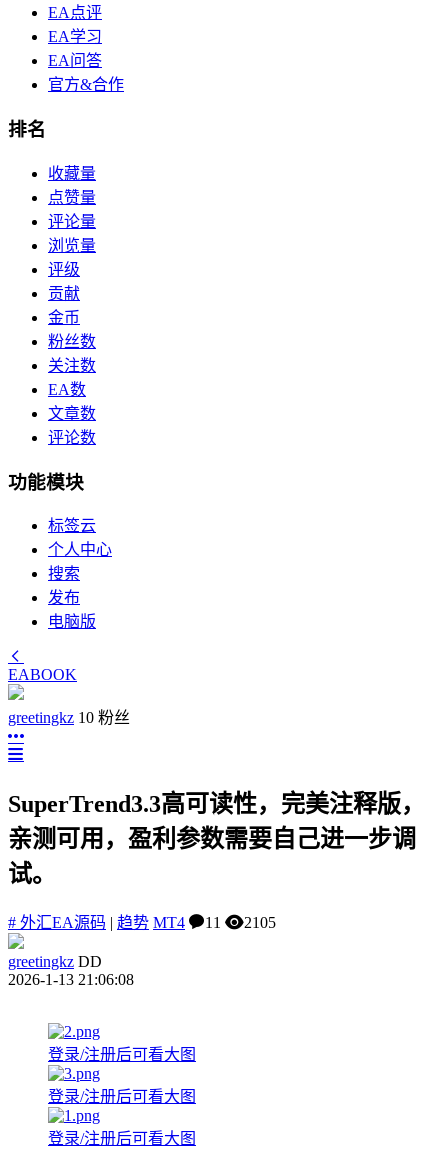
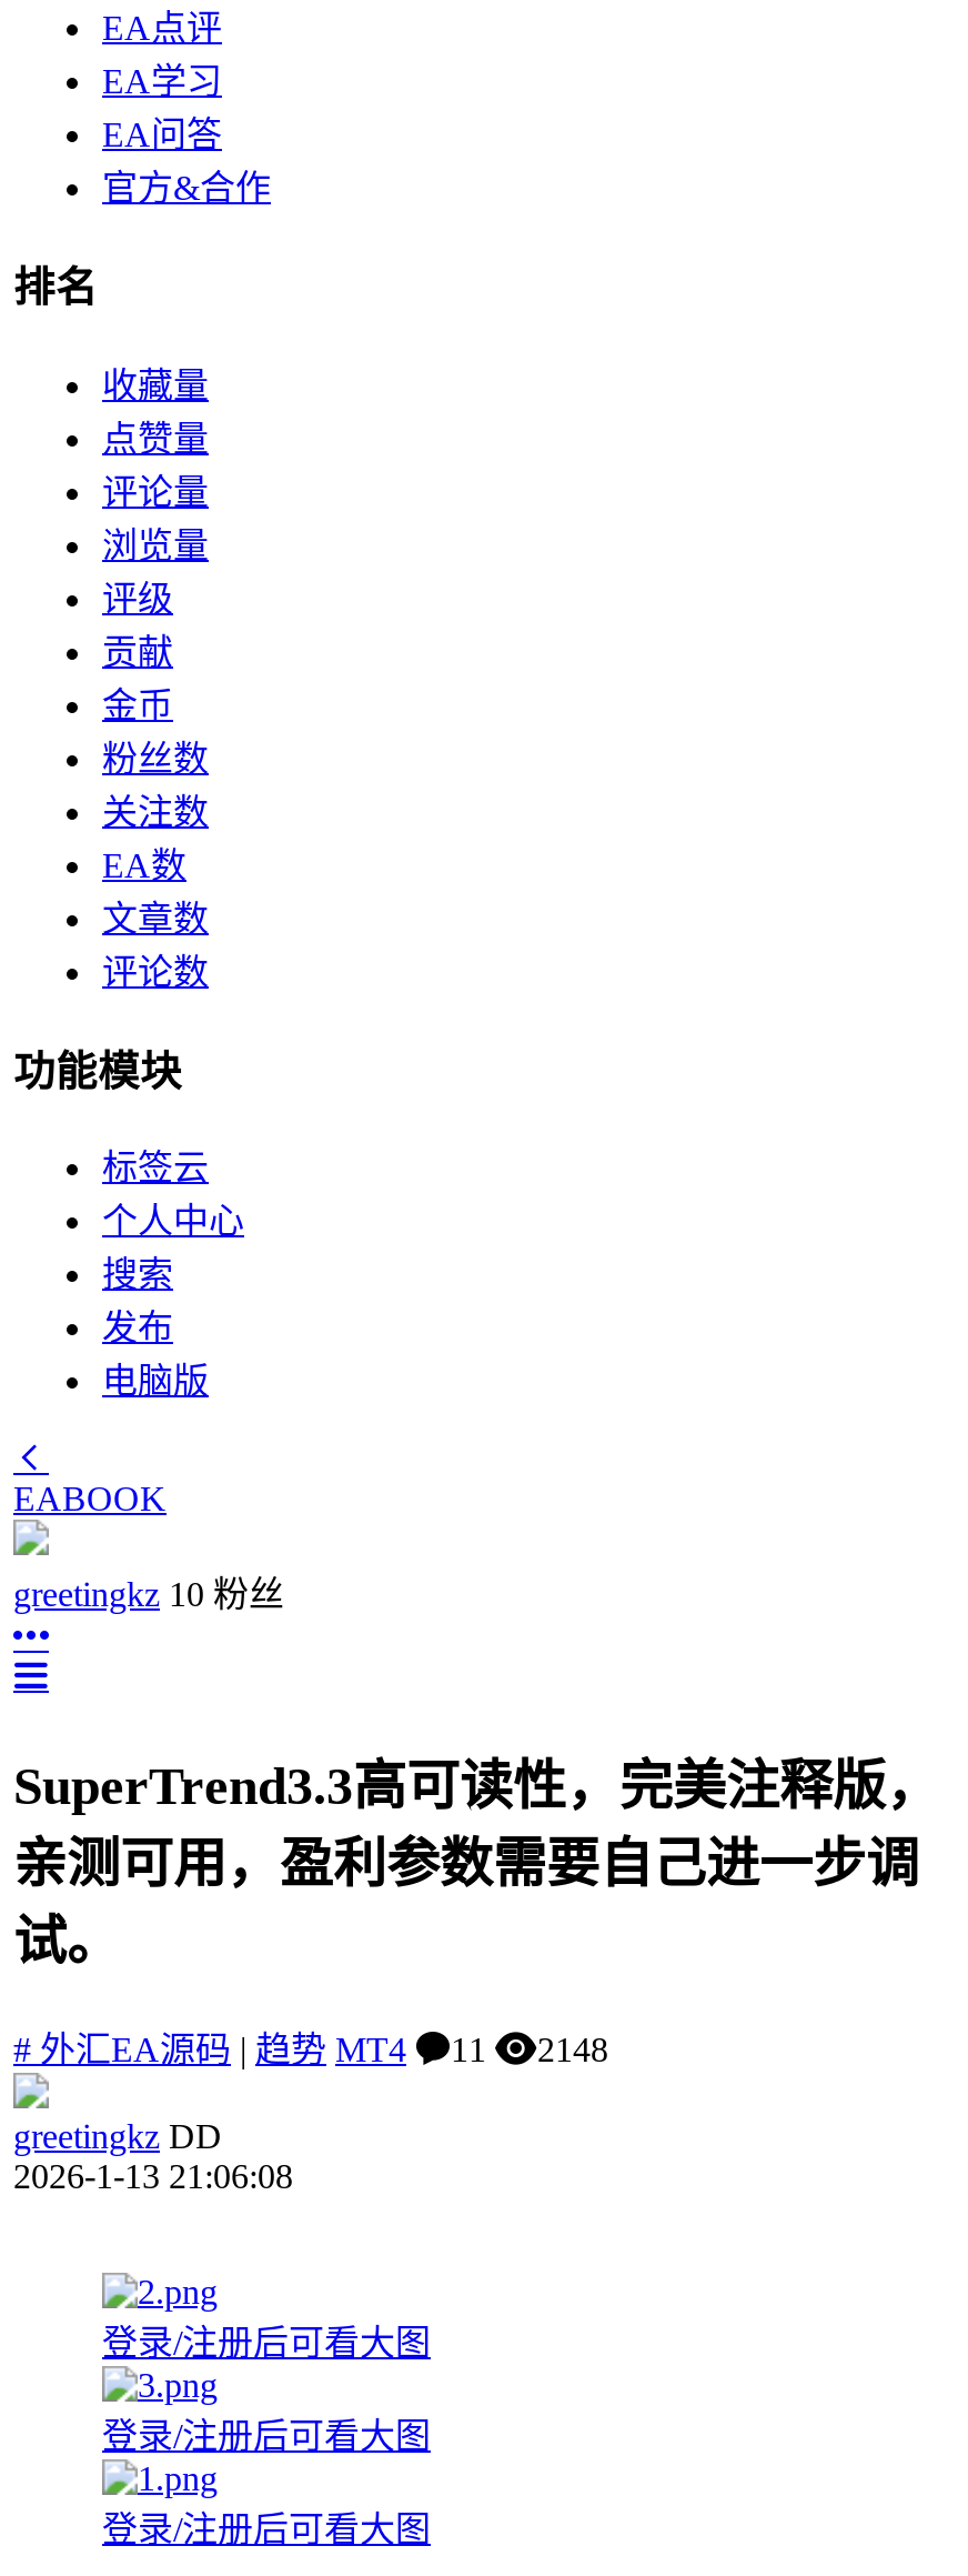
[244,914,276,931] 2105 -> [537,2031,608,2069] 2148

